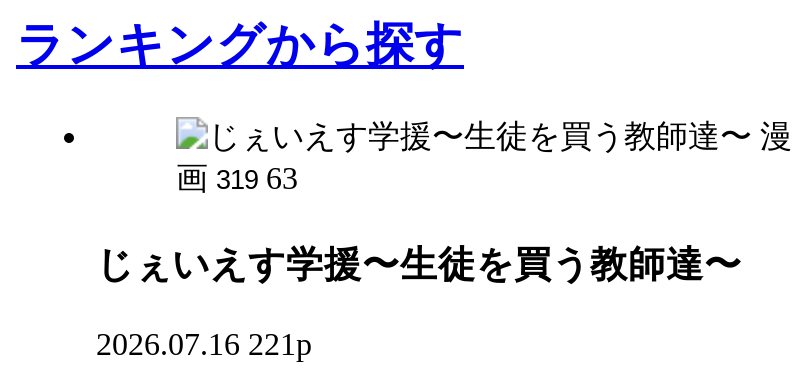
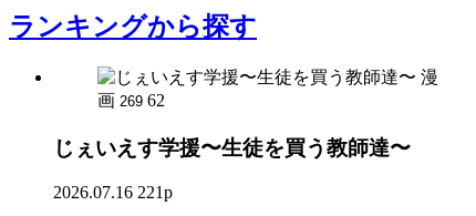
[176,161,298,195] 画 319 63 -> [97,91,165,110] 画 269 62

